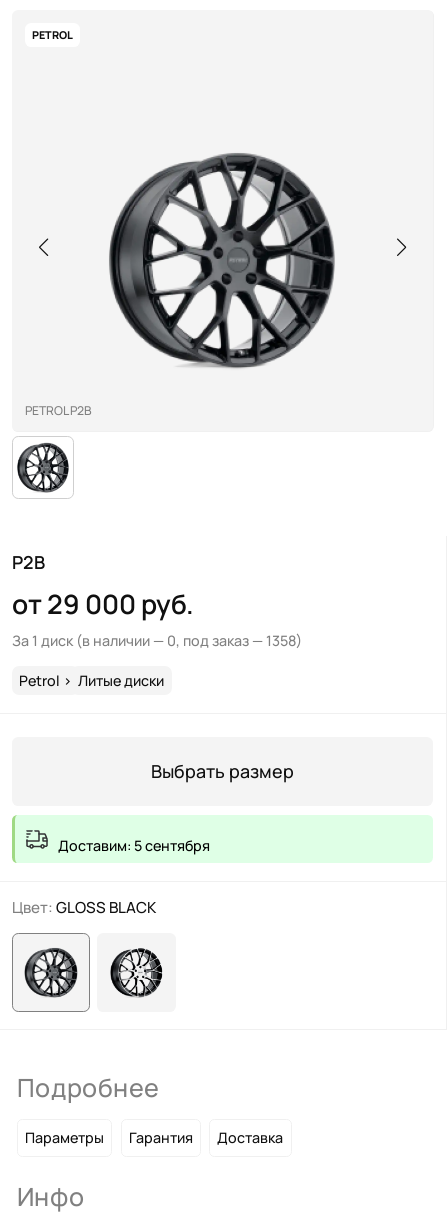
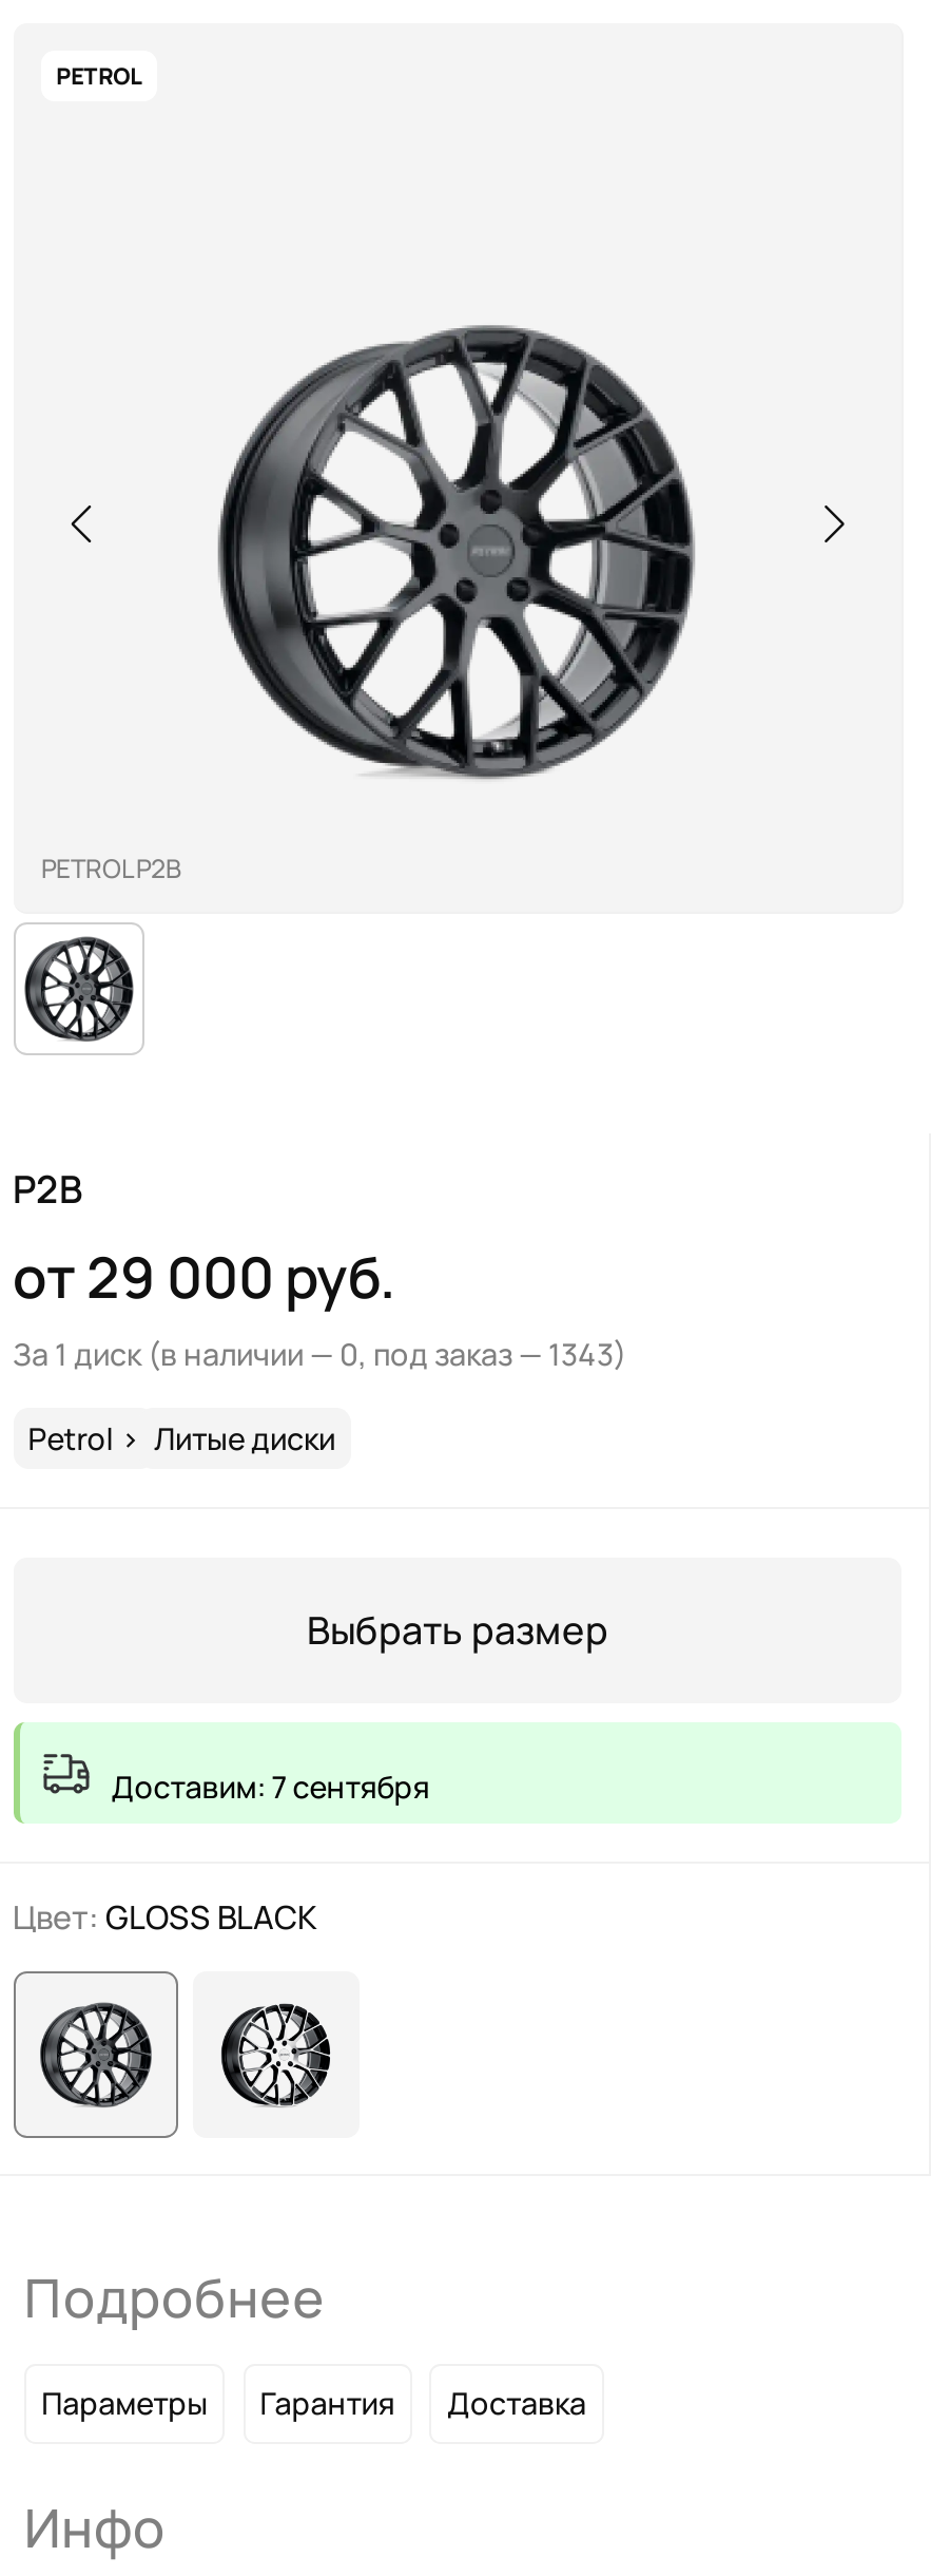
[11,631,301,650] За 1 диск (в наличии — 0, под заказ — 1358) -> [13,1335,626,1375] За 1 диск (в наличии — 0, под заказ — 1343)
[58,836,210,855] Доставим: 5 сентября -> [111,1766,430,1806] Доставим: 7 сентября

